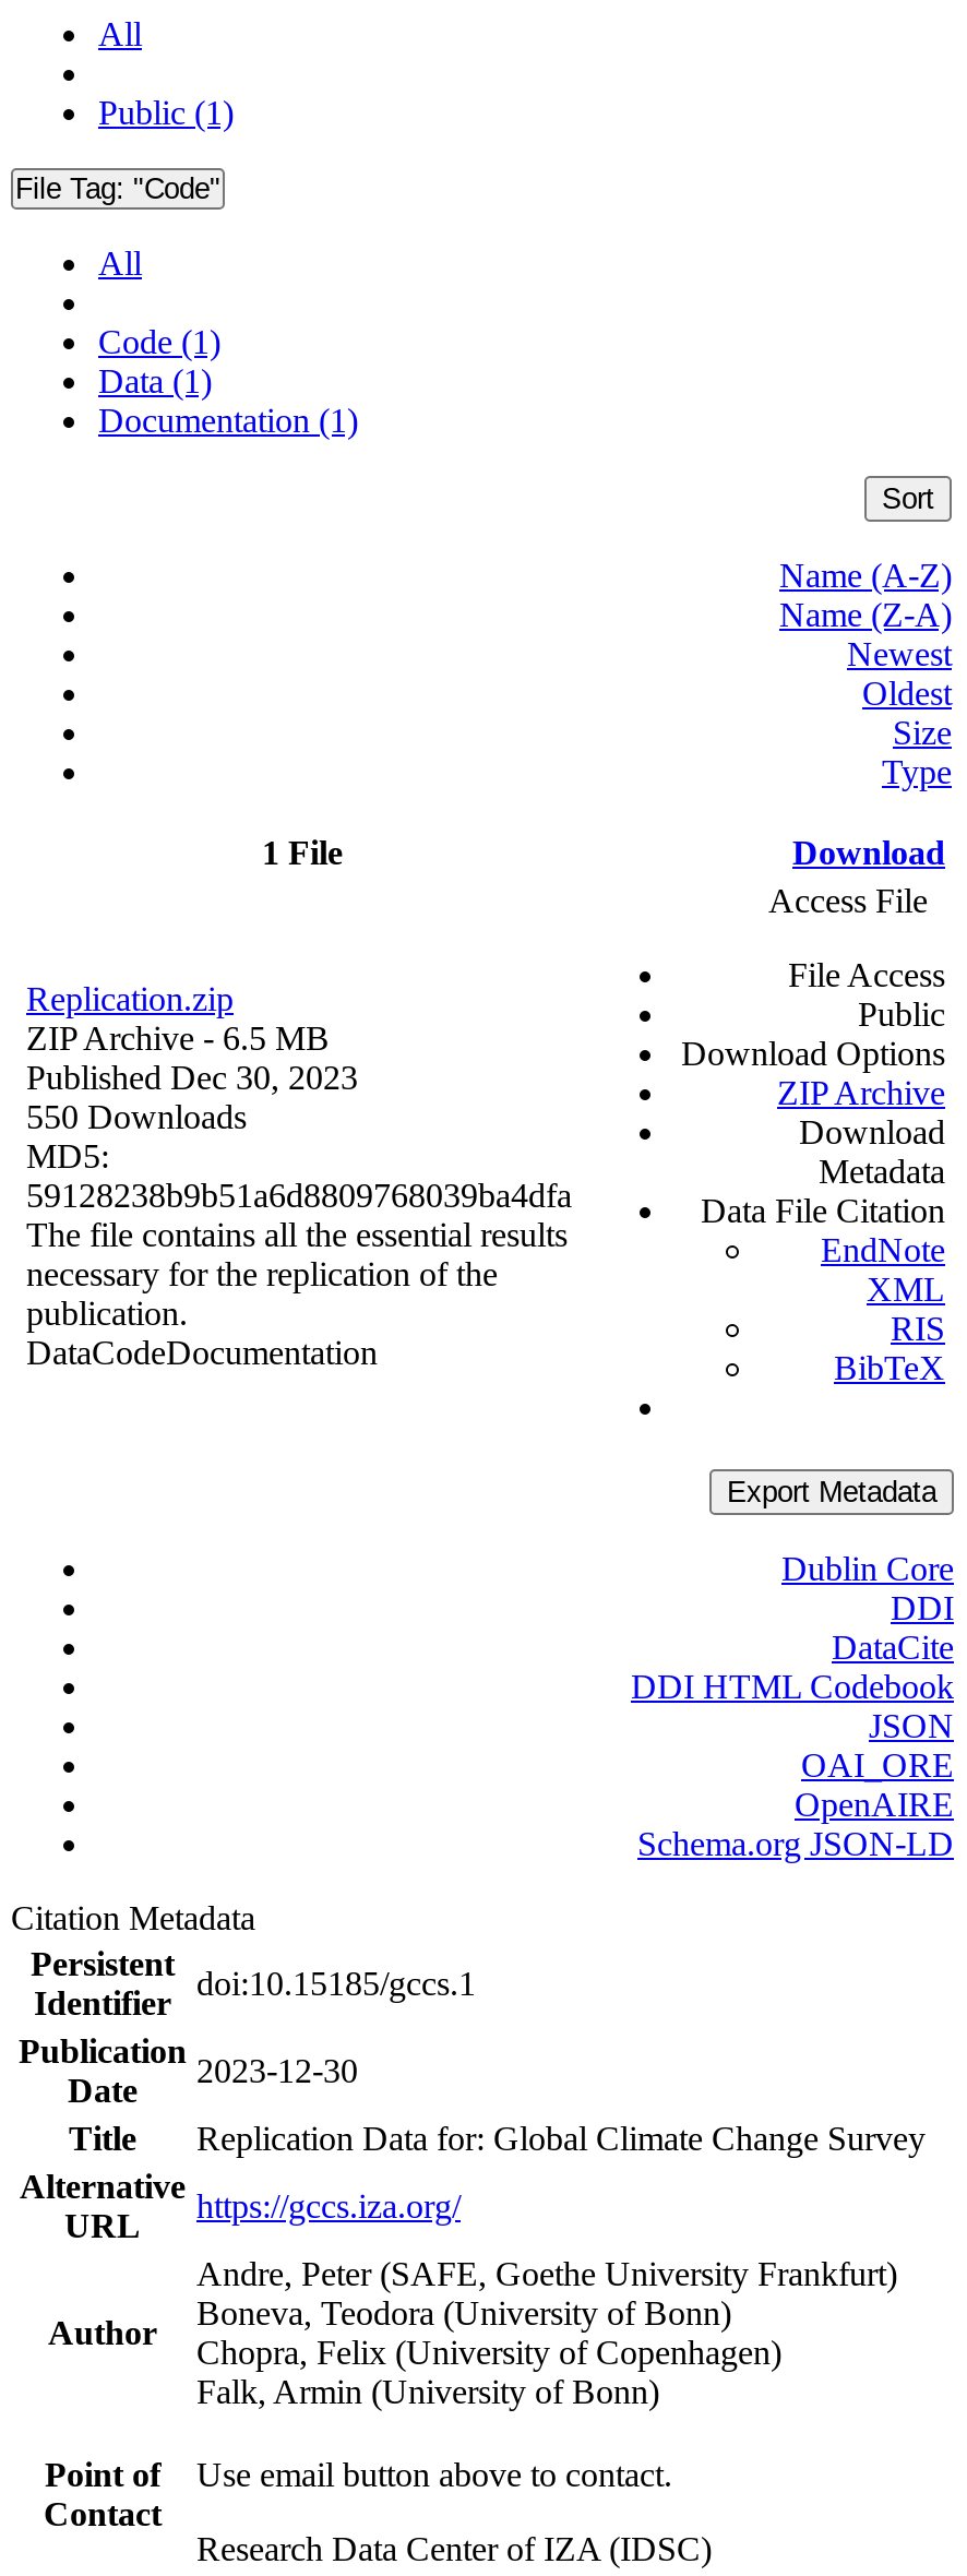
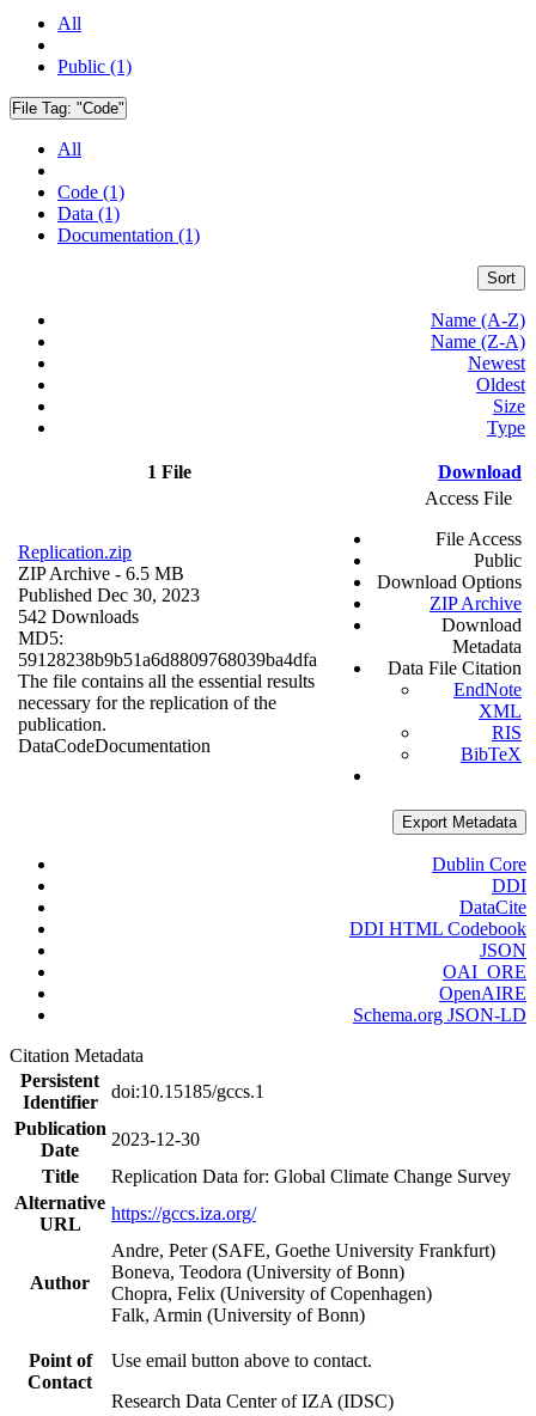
[26,1099,247,1136] 550 Downloads -> [18,607,139,627] 542 Downloads

